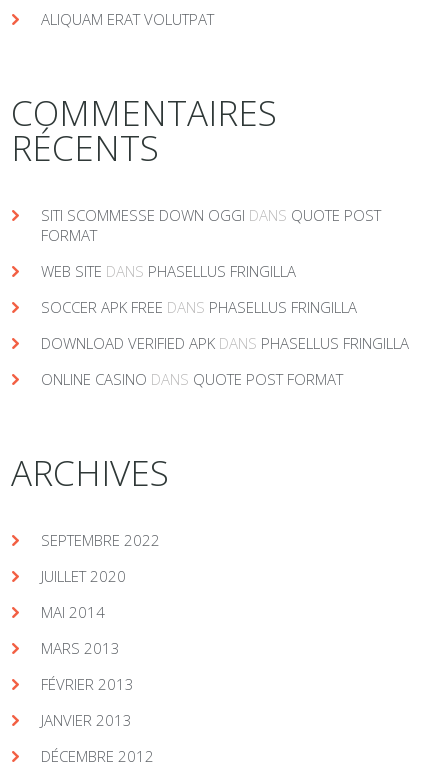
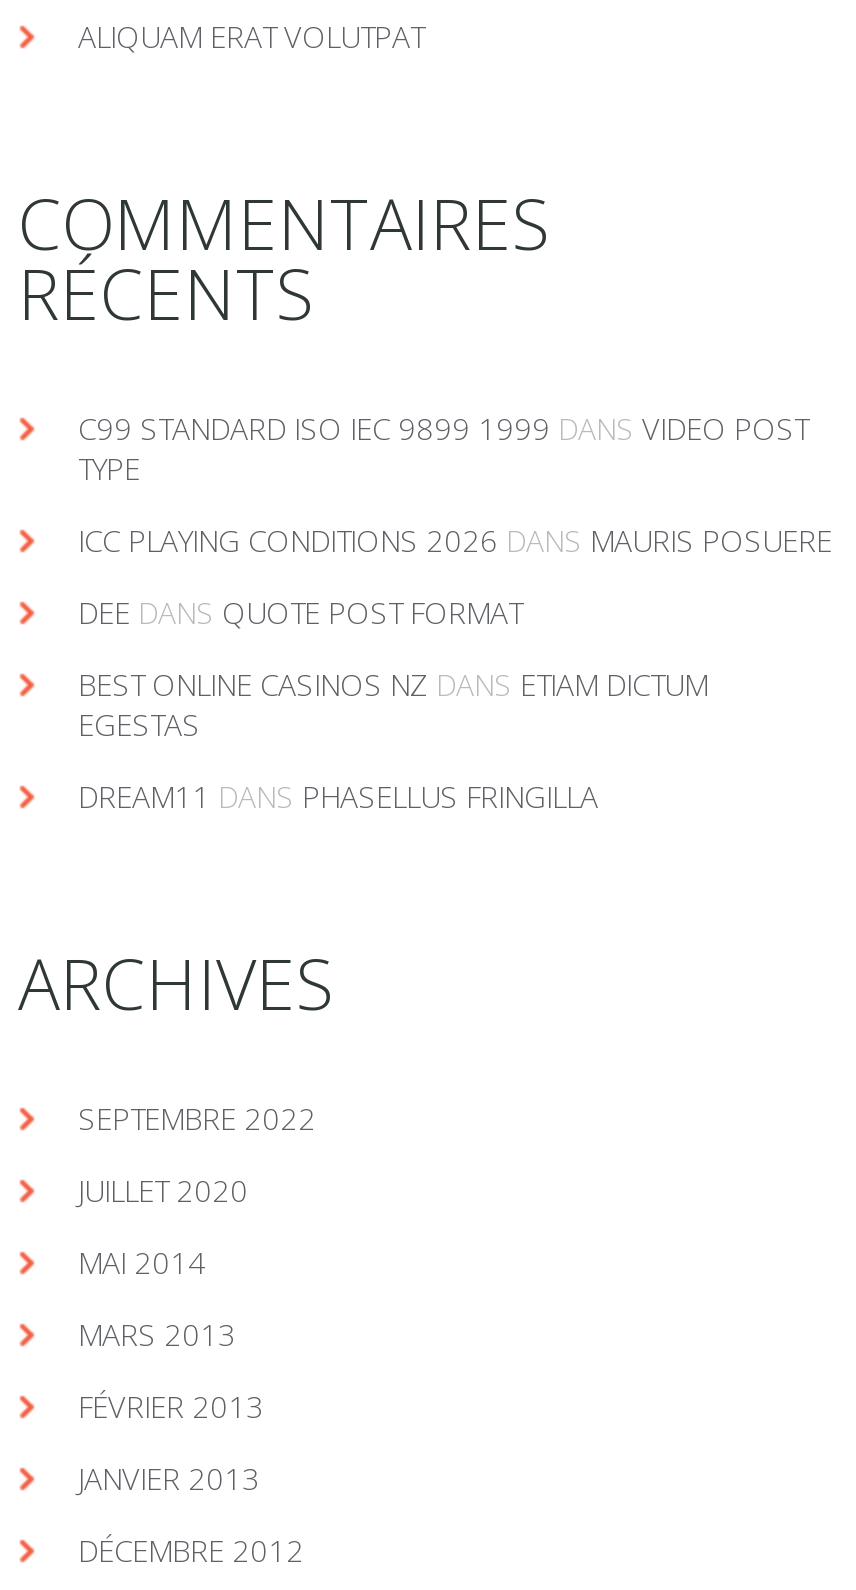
[41,205,381,245] SITI SCOMMESSE DOWN OGGI DANS QUOTE POST | FORMAT -> [78,409,808,489] C99 STANDARD ISO IEC 9899 1999 DANS VIDEO POST | TYPE
[41,261,296,281] WEB SITE DANS PHASELLUS FRINGILLA -> [78,521,832,561] ICC PLAYING CONDITIONS 2026 DANS MAURIS POSUERE
[41,297,357,317] SOCCER APK FREE DANS PHASELLUS FRINGILLA -> [78,593,522,633] DEE DANS QUOTE POST FORMAT
[41,333,409,353] DOWNLOAD VERIFIED APK DANS PHASELLUS FRINGILLA -> [78,665,708,745] BEST ONLINE CASINOS NZ DANS ETIAM DICTUM | EGESTAS
[41,369,343,389] ONLINE CASINO DANS QUOTE POST FORMAT -> [78,777,598,817] DREAM11 DANS PHASELLUS FRINGILLA

